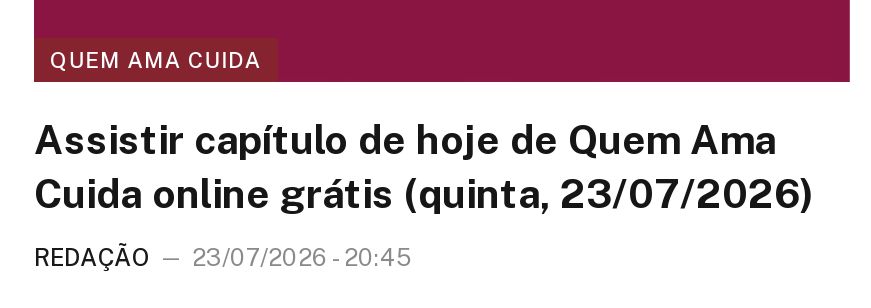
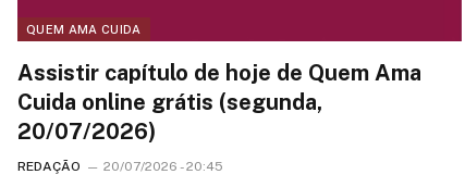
[34,170,814,218] Cuida online grátis (quinta, 23/07/2026) -> [17,89,322,145] Cuida online grátis (segunda, | 20/07/2026)
[34,244,412,272] REDAÇÃO 23/07/2026 - 20:45 -> [17,159,223,174] REDAÇÃO 20/07/2026 - 20:45

